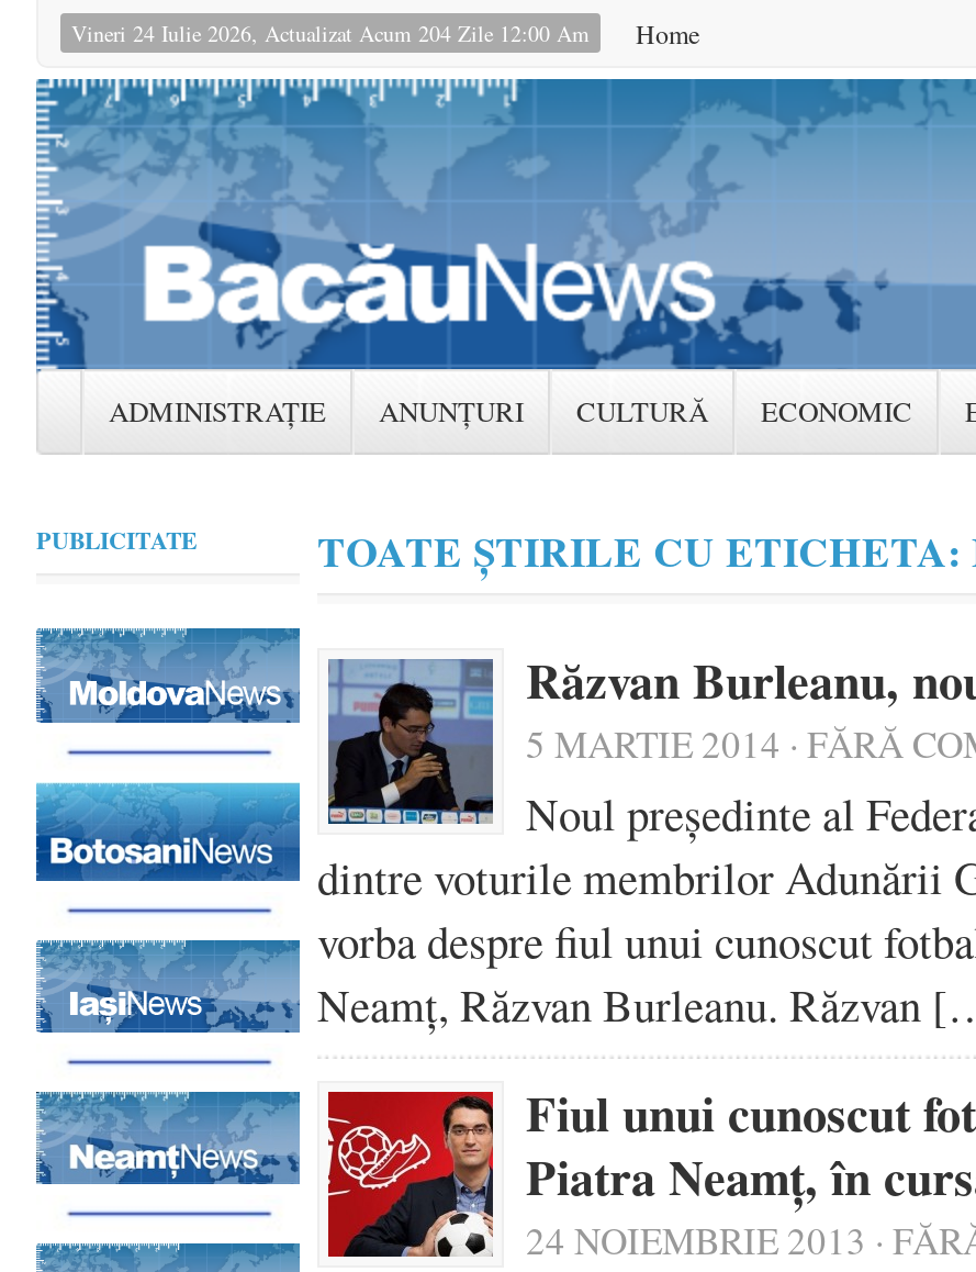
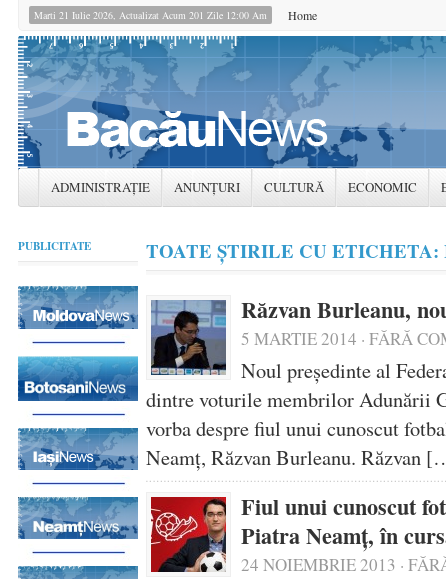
[71,18,590,48] Vineri 24 Iulie 2026, Actualizat Acum 204 Zile 12:00 Am -> [34,8,267,22] Marti 21 Iulie 2026, Actualizat Acum 201 Zile 12:00 Am

